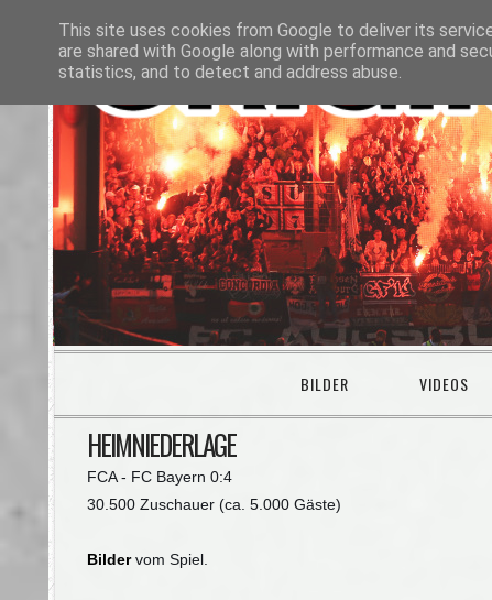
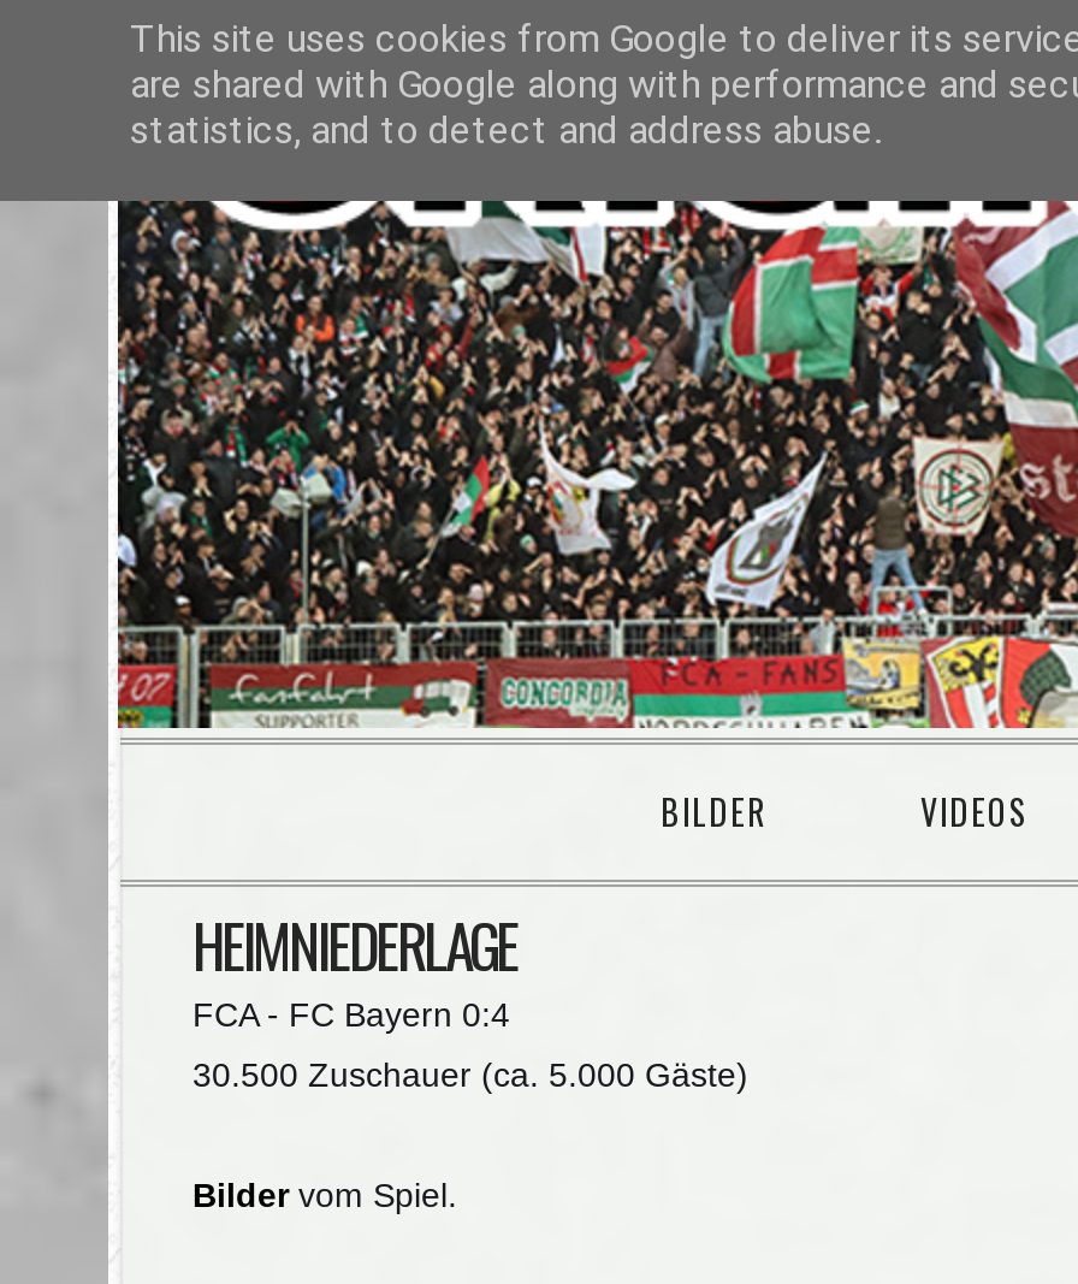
[52,103,489,347] [image] -> [115,199,1071,730] [image]

